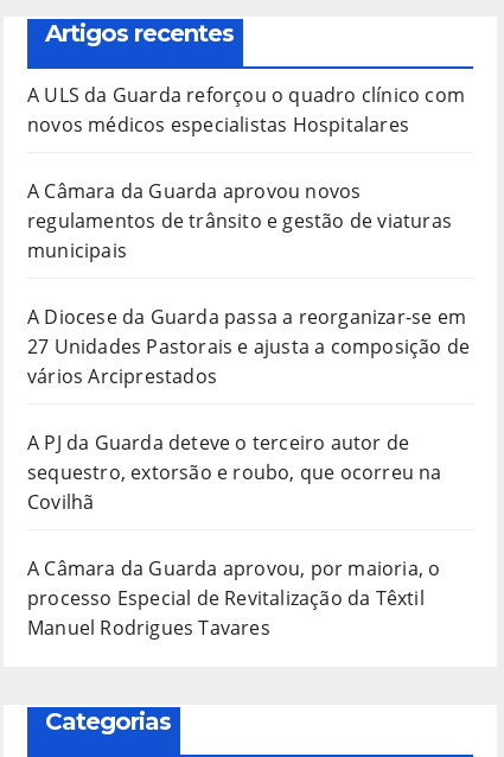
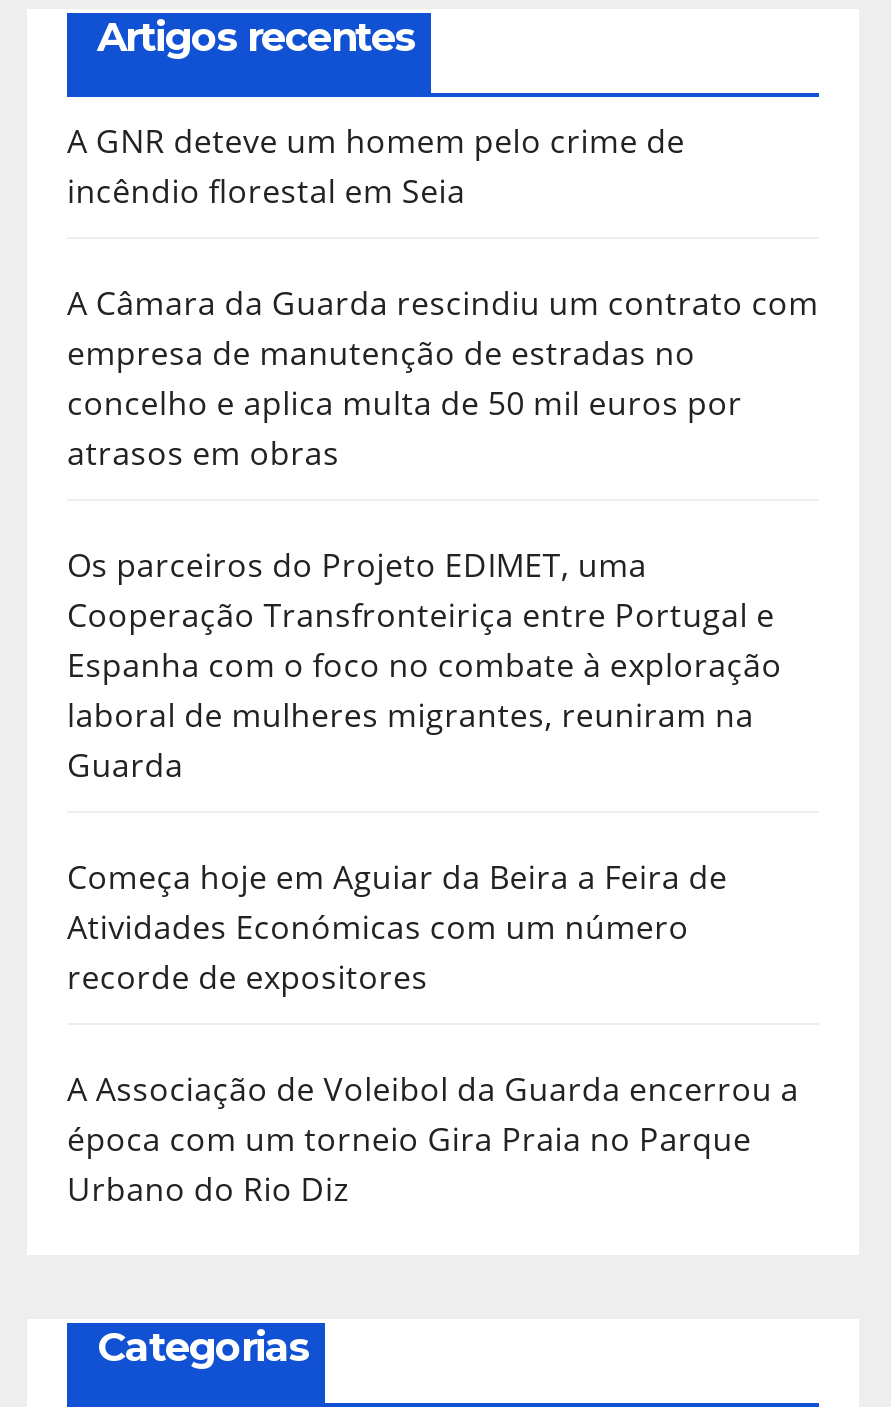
[27,82,465,137] A ULS da Guarda reforçou o quadro clínico com | novos médicos especialistas Hospitalares -> [67,119,685,213] A GNR deteve um homem pelo crime de | incêndio florestal em Seia
[27,178,452,263] A Câmara da Guarda aprovou novos | regulamentos de trânsito e gestão de viaturas | municipais -> [67,281,819,475] A Câmara da Guarda rescindiu um contrato com | empresa de manutenção de estradas no | concelho e aplica multa de 50 mil euros por | atrasos em obras
[27,304,470,389] A Diocese da Guarda passa a reorganizar-se em | 27 Unidades Pastorais e ajusta a composição de | vários Arciprestados -> [67,543,782,787] Os parceiros do Projeto EDIMET, uma | Cooperação Transfronteiriça entre Portugal e | Espanha com o foco no combate à exploração | laboral de mulheres migrantes, reuniram na | Guarda
[27,429,442,515] A PJ da Guarda deteve o terceiro autor de | sequestro, extorsão e roubo, que ocorreu na | Covilhã -> [67,855,727,999] Começa hoje em Aguiar da Beira a Feira de | Atividades Económicas com um número | recorde de expositores
[27,555,440,640] A Câmara da Guarda aprovou, por maioria, o | processo Especial de Revitalização da Têxtil | Manuel Rodrigues Tavares -> [67,1067,799,1211] A Associação de Voleibol da Guarda encerrou a | época com um torneio Gira Praia no Parque | Urbano do Rio Diz

